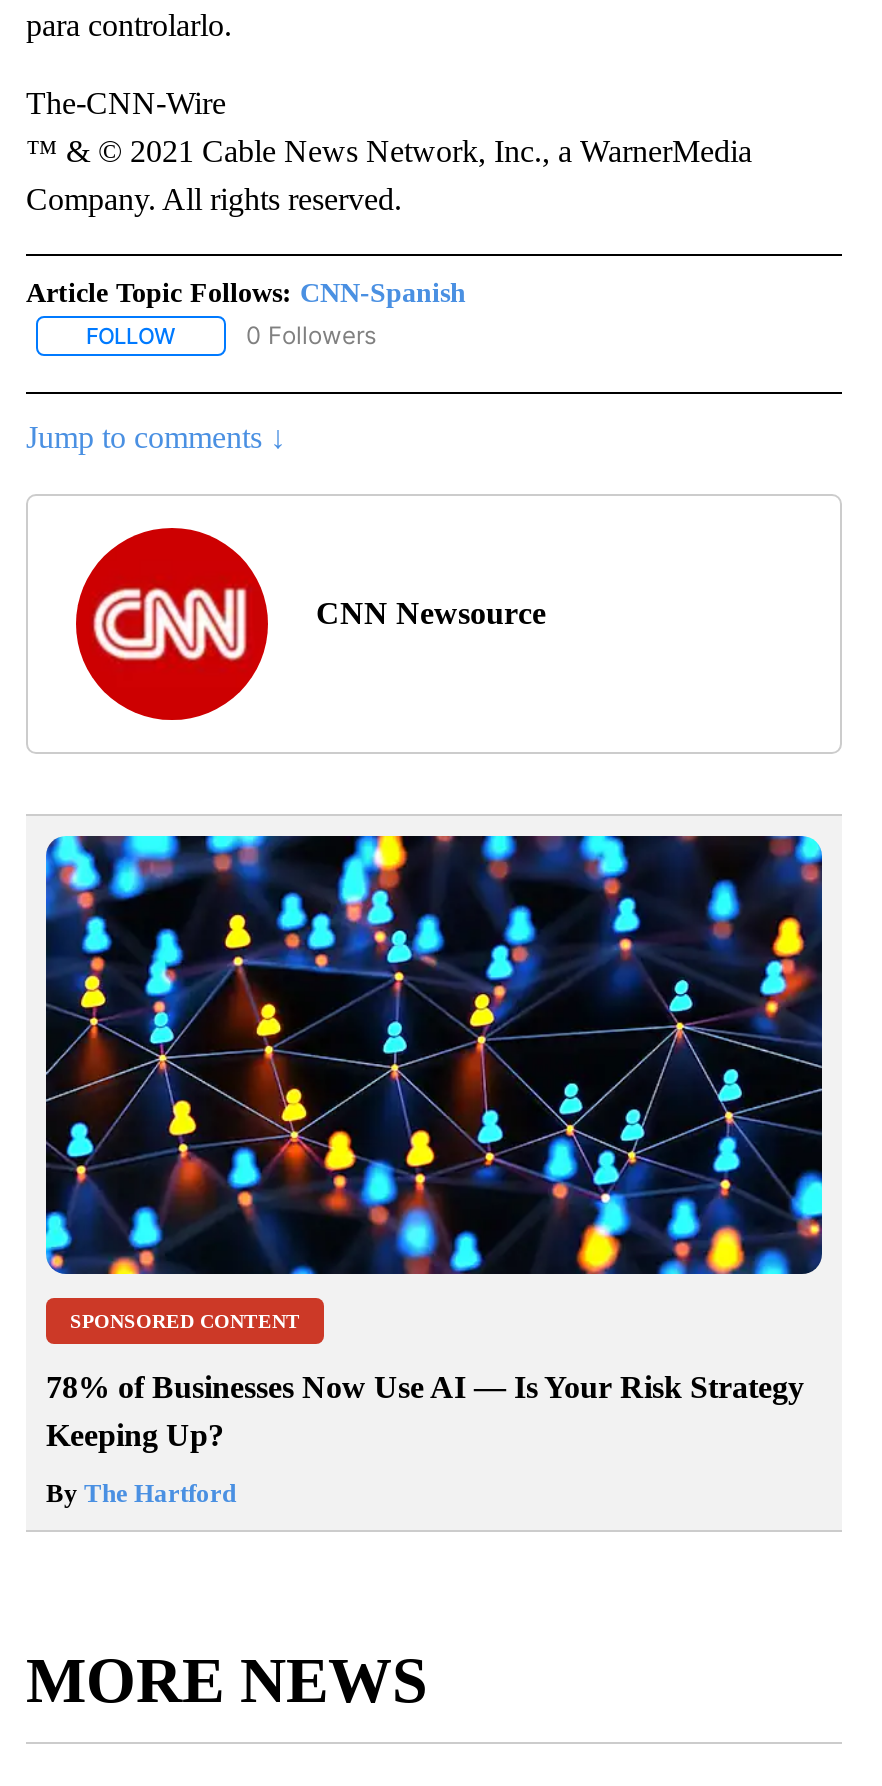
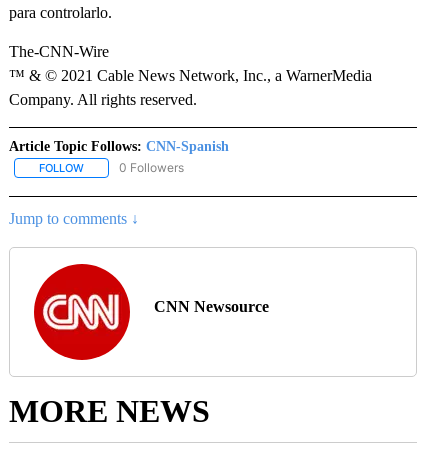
[44,834,824,1507] [image] | SPONSORED CONTENT | 78% of Businesses Now Use AI — Is Your Risk Strategy | Keeping Up? | By The Hartford -> none

